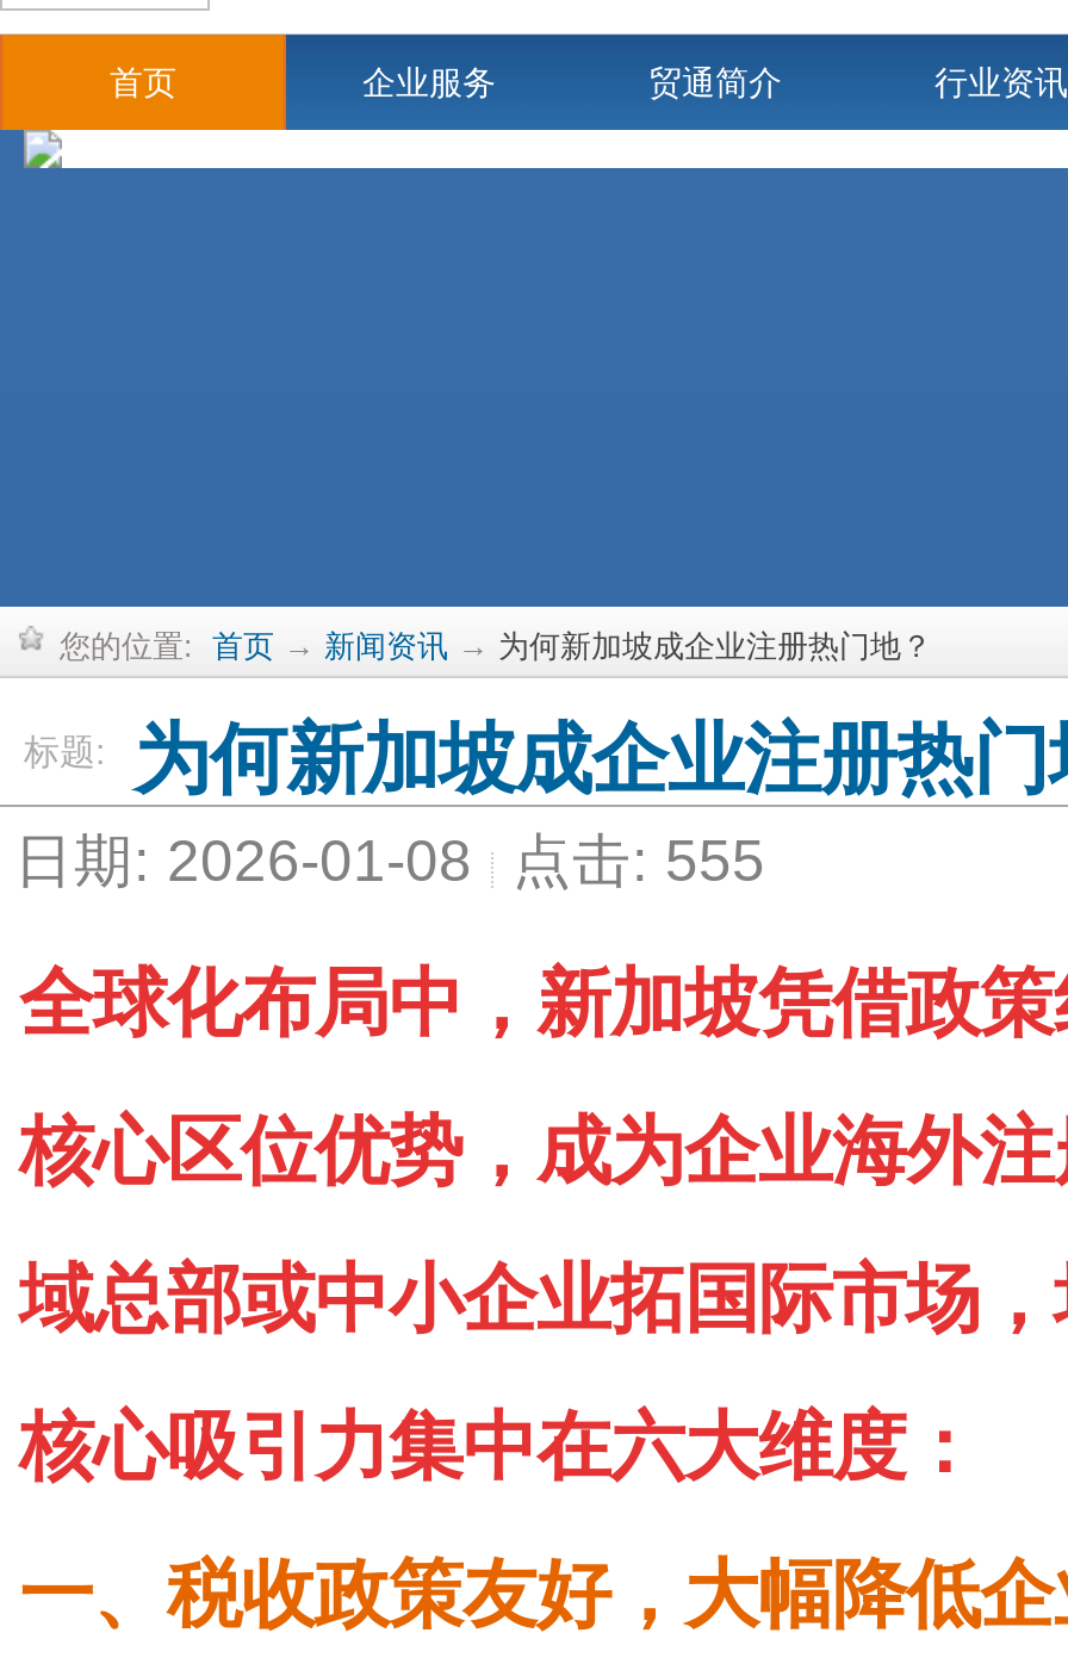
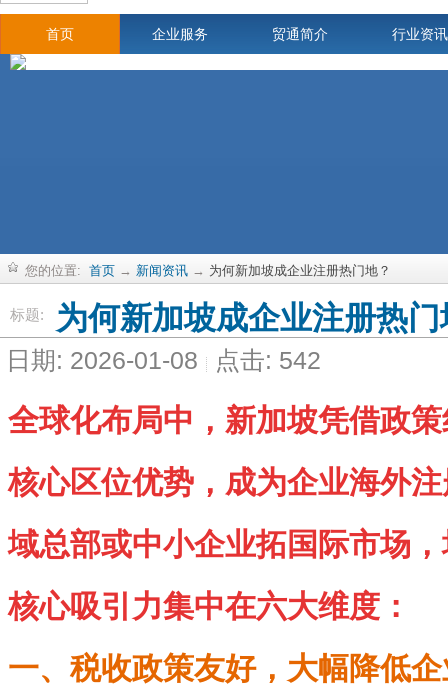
[14,828,765,893] 日期: 2026-01-08 点击: 555 -> [6,347,321,374] 日期: 2026-01-08 点击: 542

